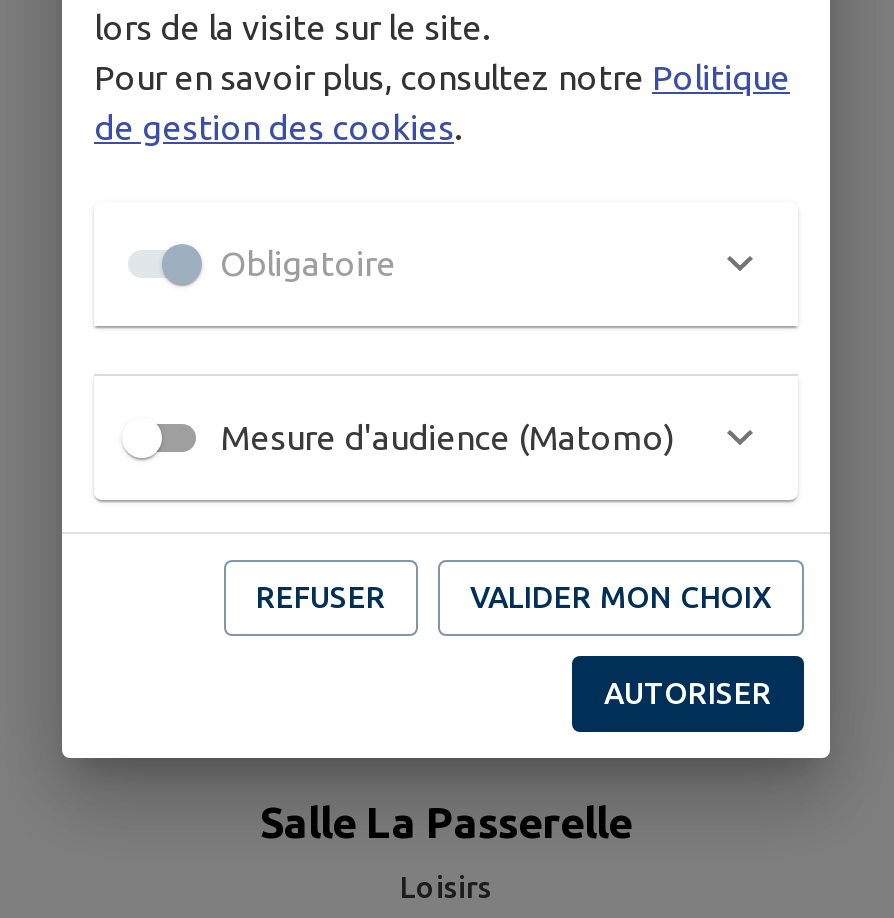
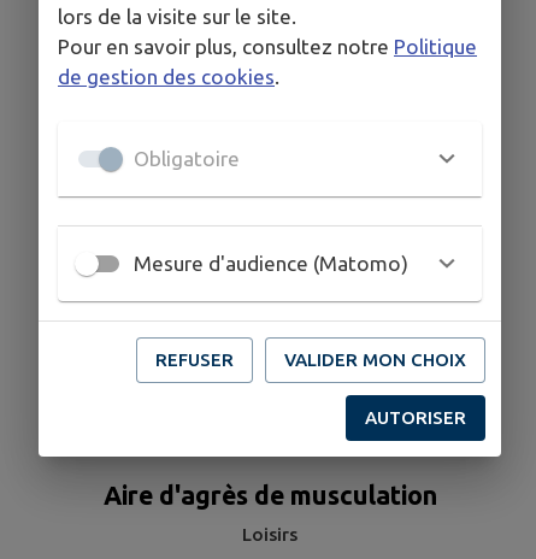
[260,798,632,846] Salle La Passerelle -> [103,481,437,510] Aire d'agrès de musculation

